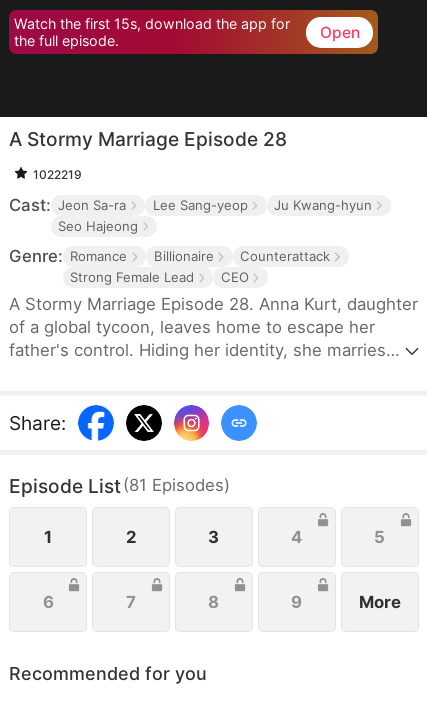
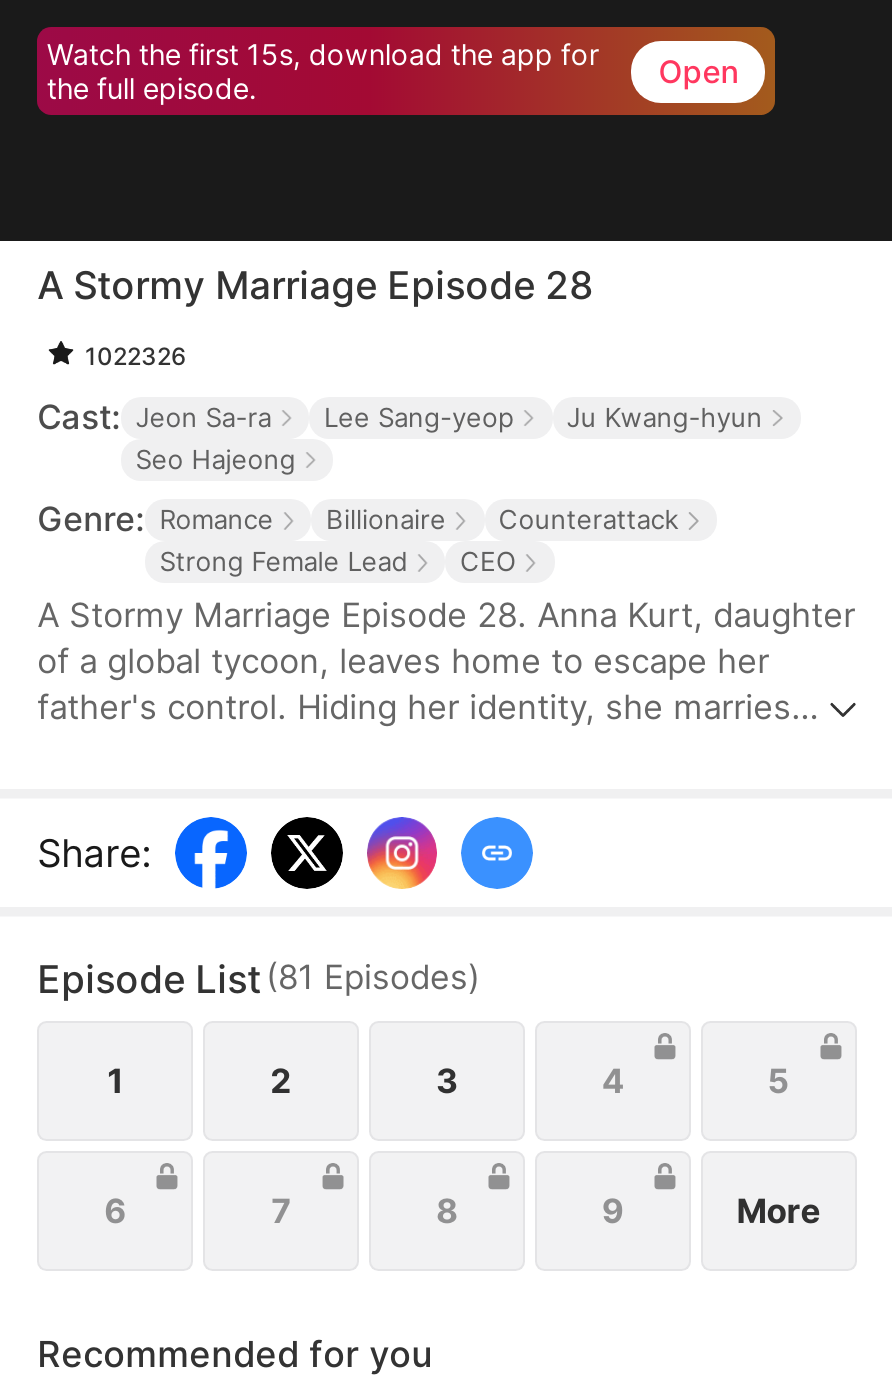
[33,167,82,182] 1022219 -> [85,340,187,370] 1022326

